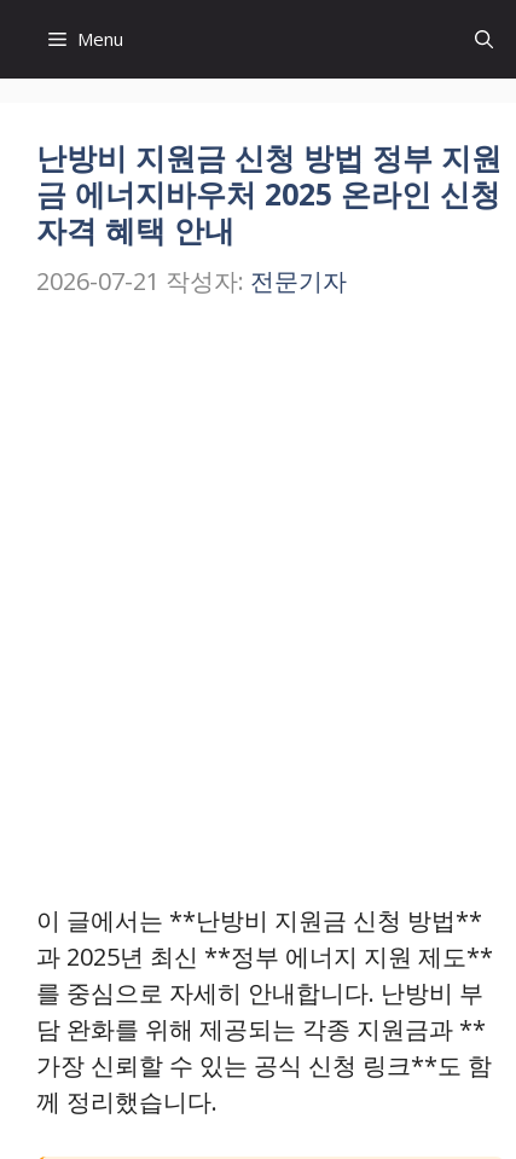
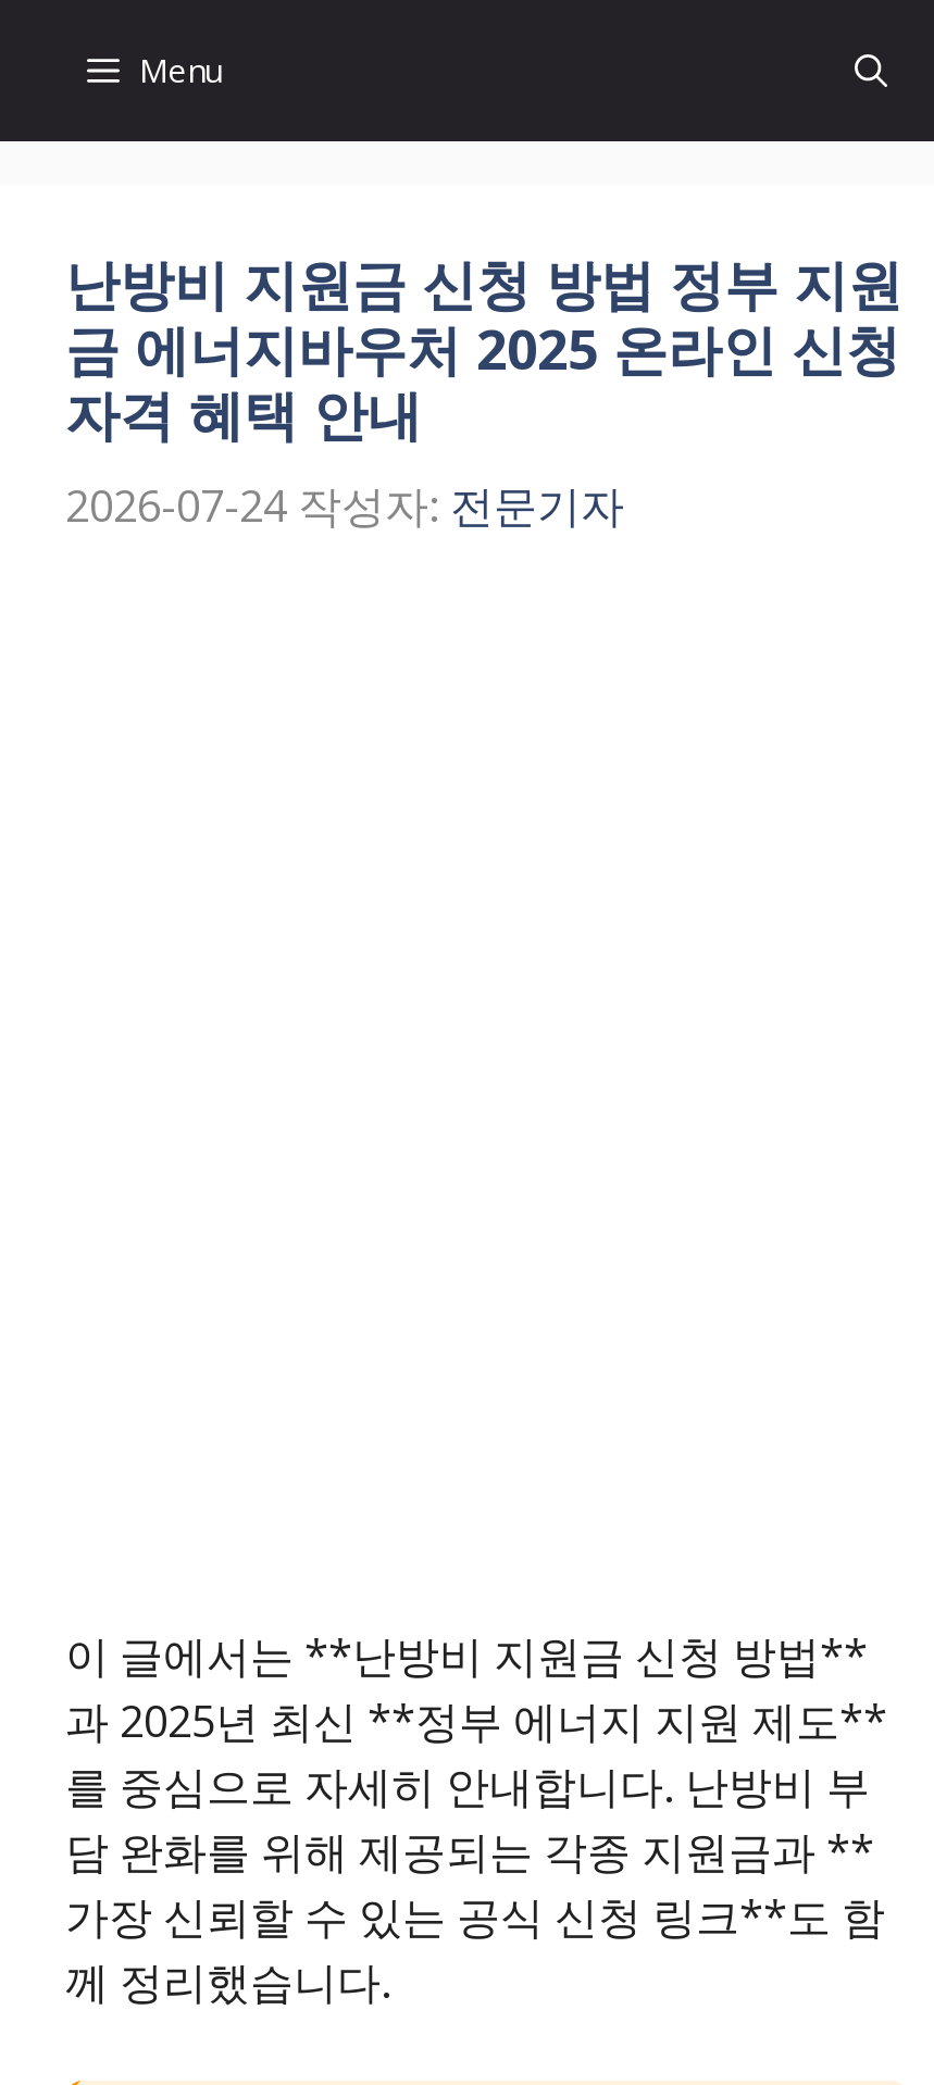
[36,265,347,297] 2026-07-21 작성자: 전문기자 -> [65,476,624,535] 2026-07-24 작성자: 전문기자

